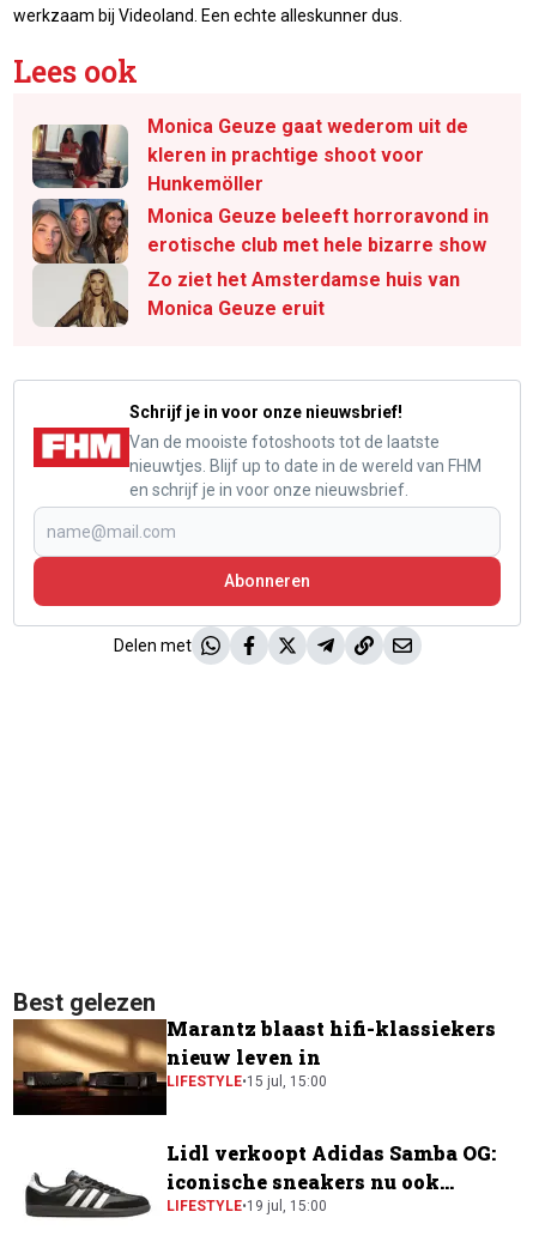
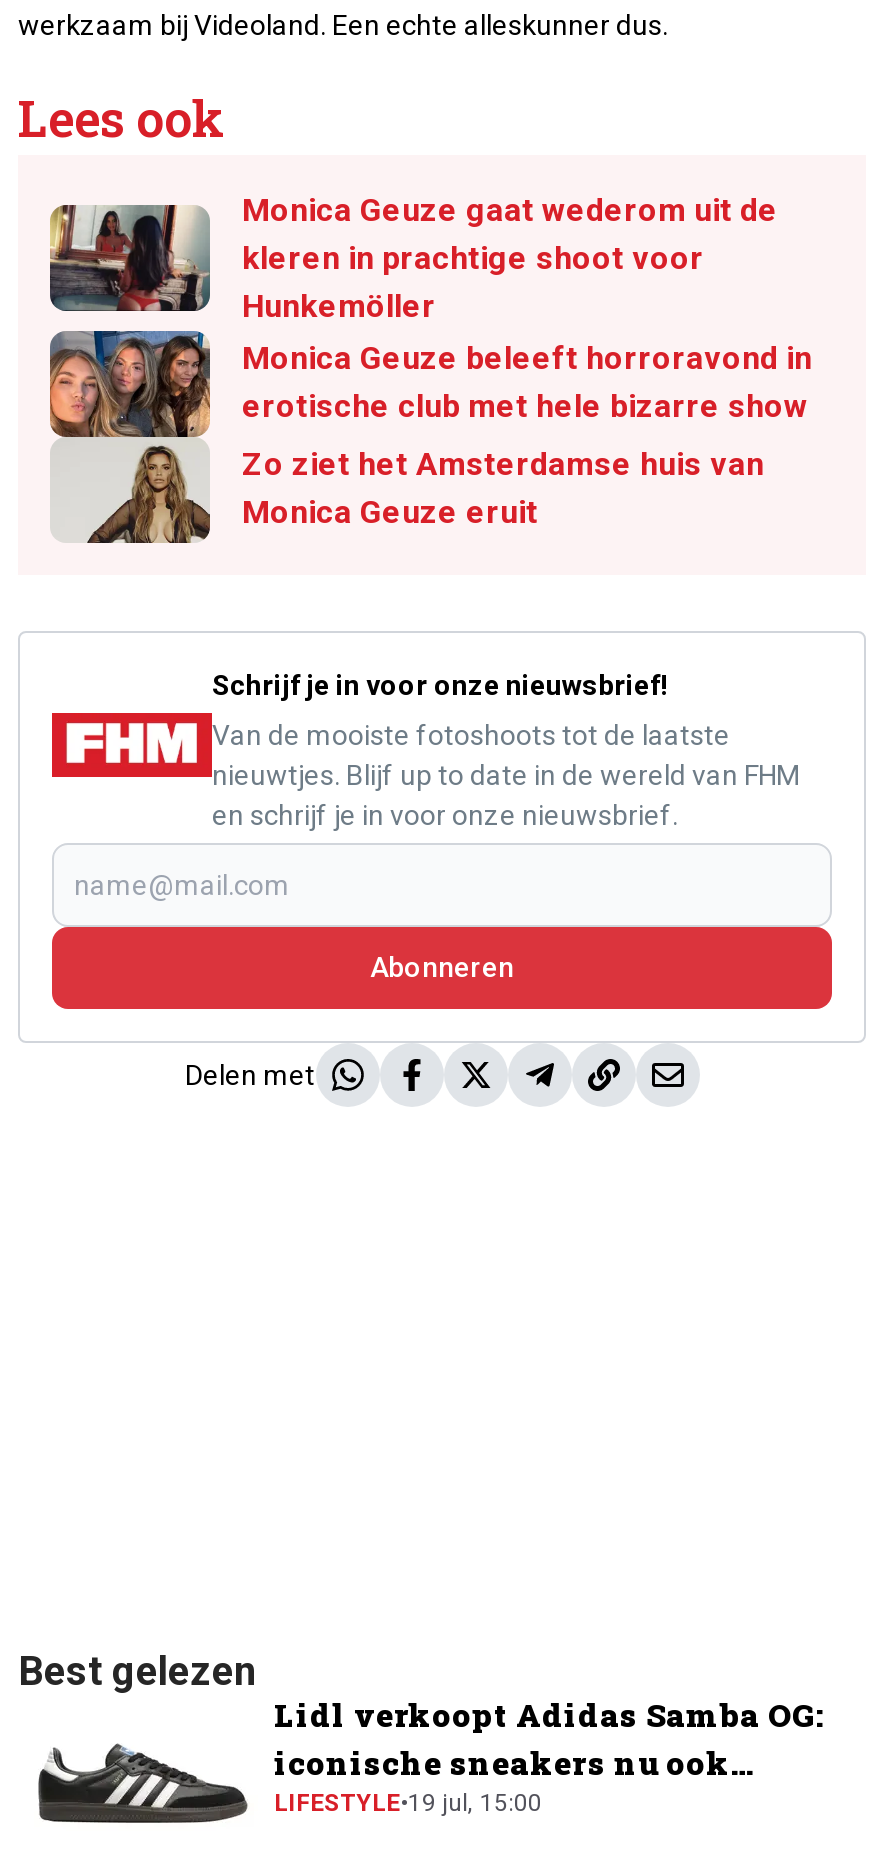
[12,1015,496,1116] [image] | Marantz blaast hifi-klassiekers | nieuw leven in | LIFESTYLE•15 jul, 15:00 -> none

